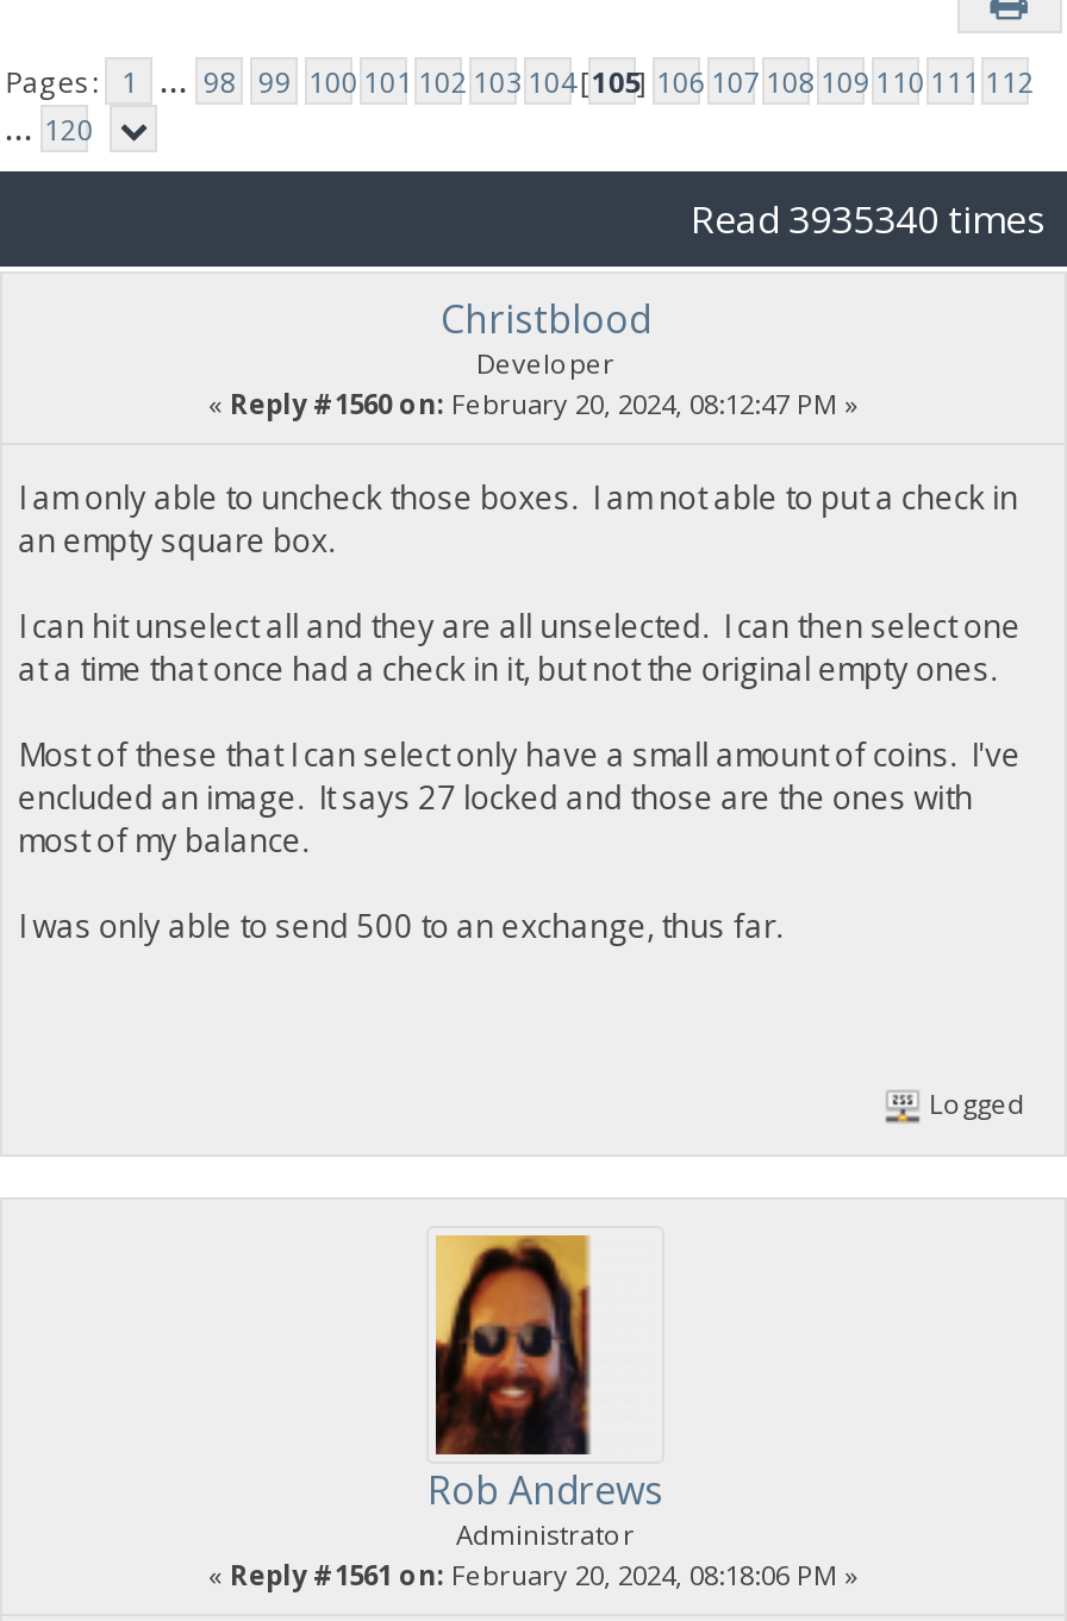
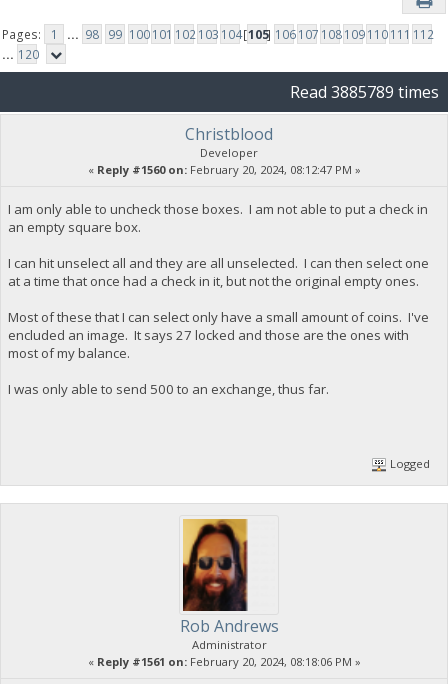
[691,192,1046,244] Read 3935340 times -> [290,81,439,103] Read 3885789 times

